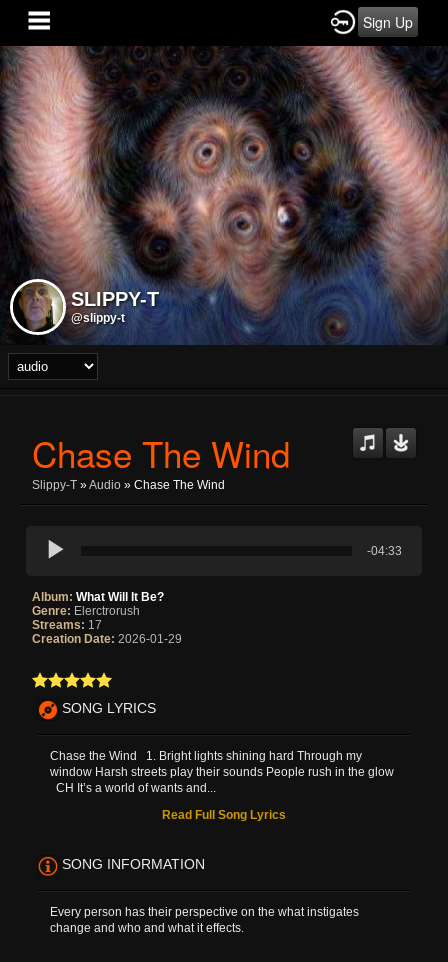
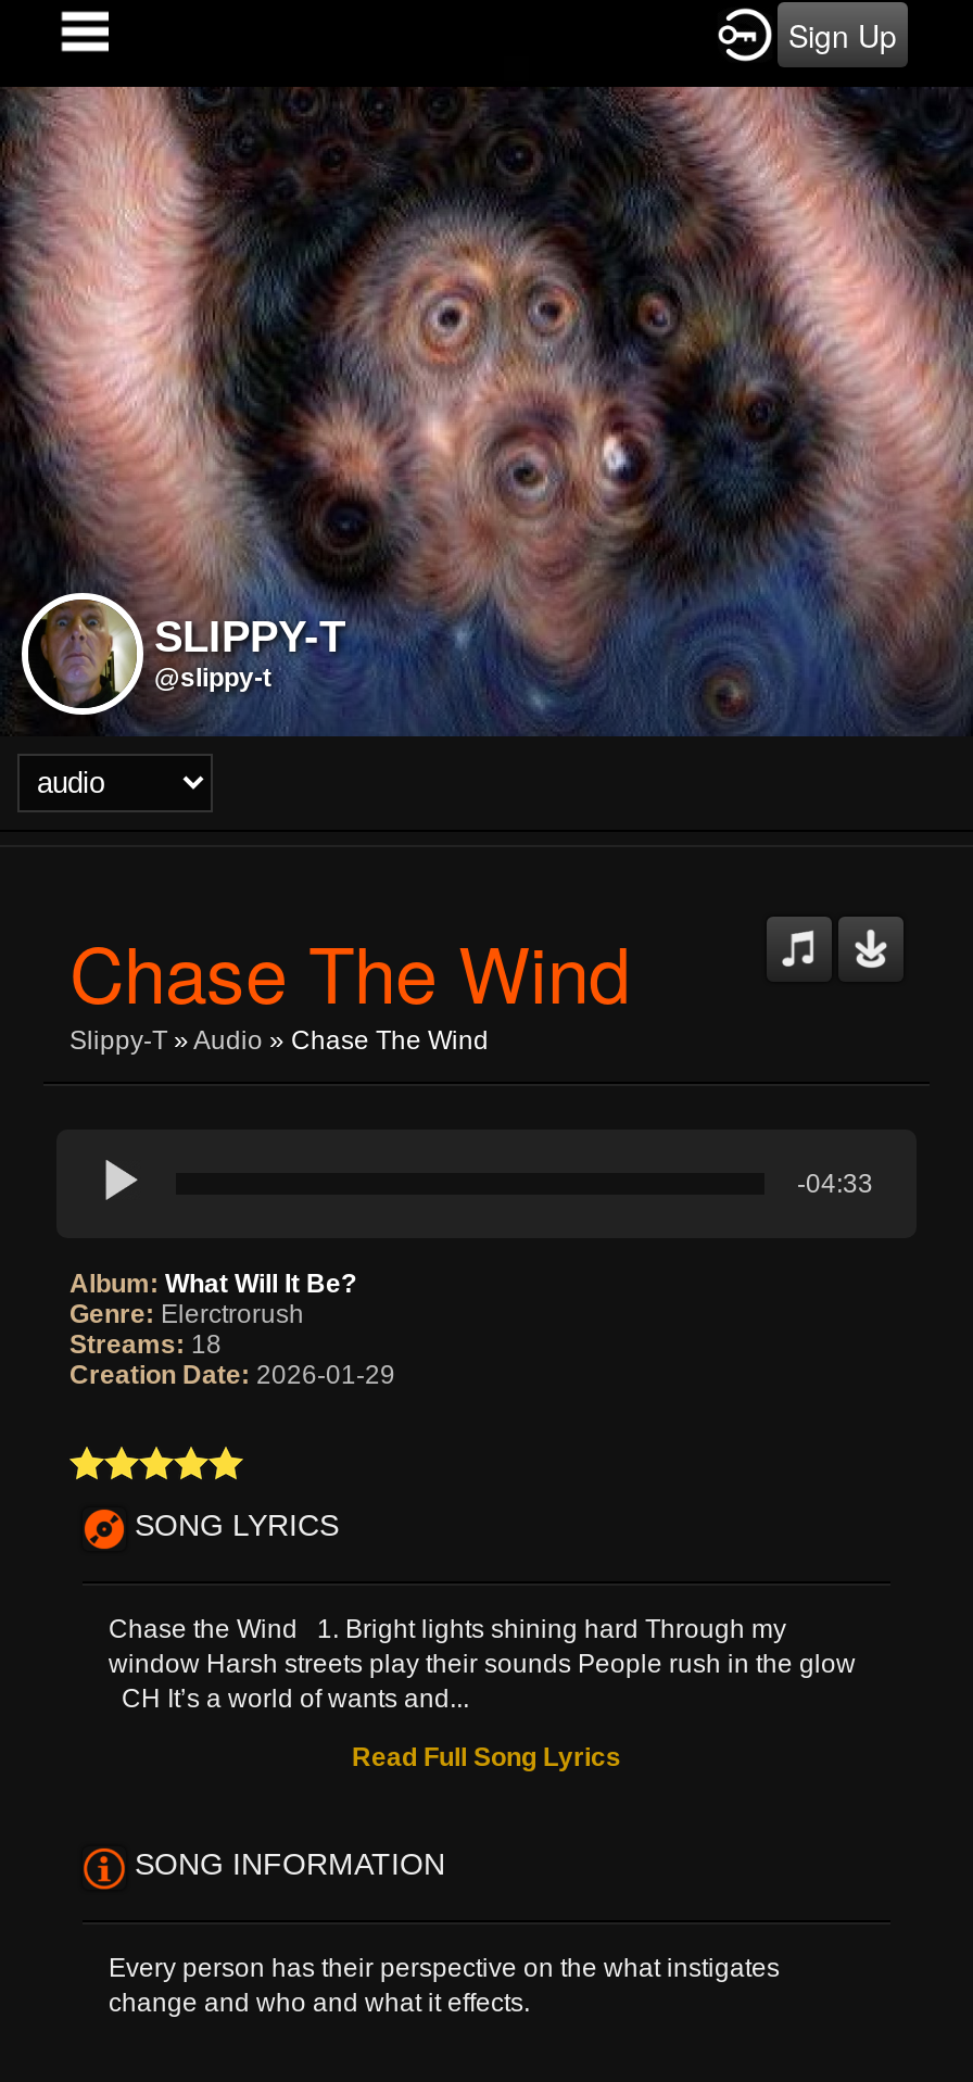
[32,617,102,631] Streams: 17 -> [69,1328,222,1359] Streams: 18

